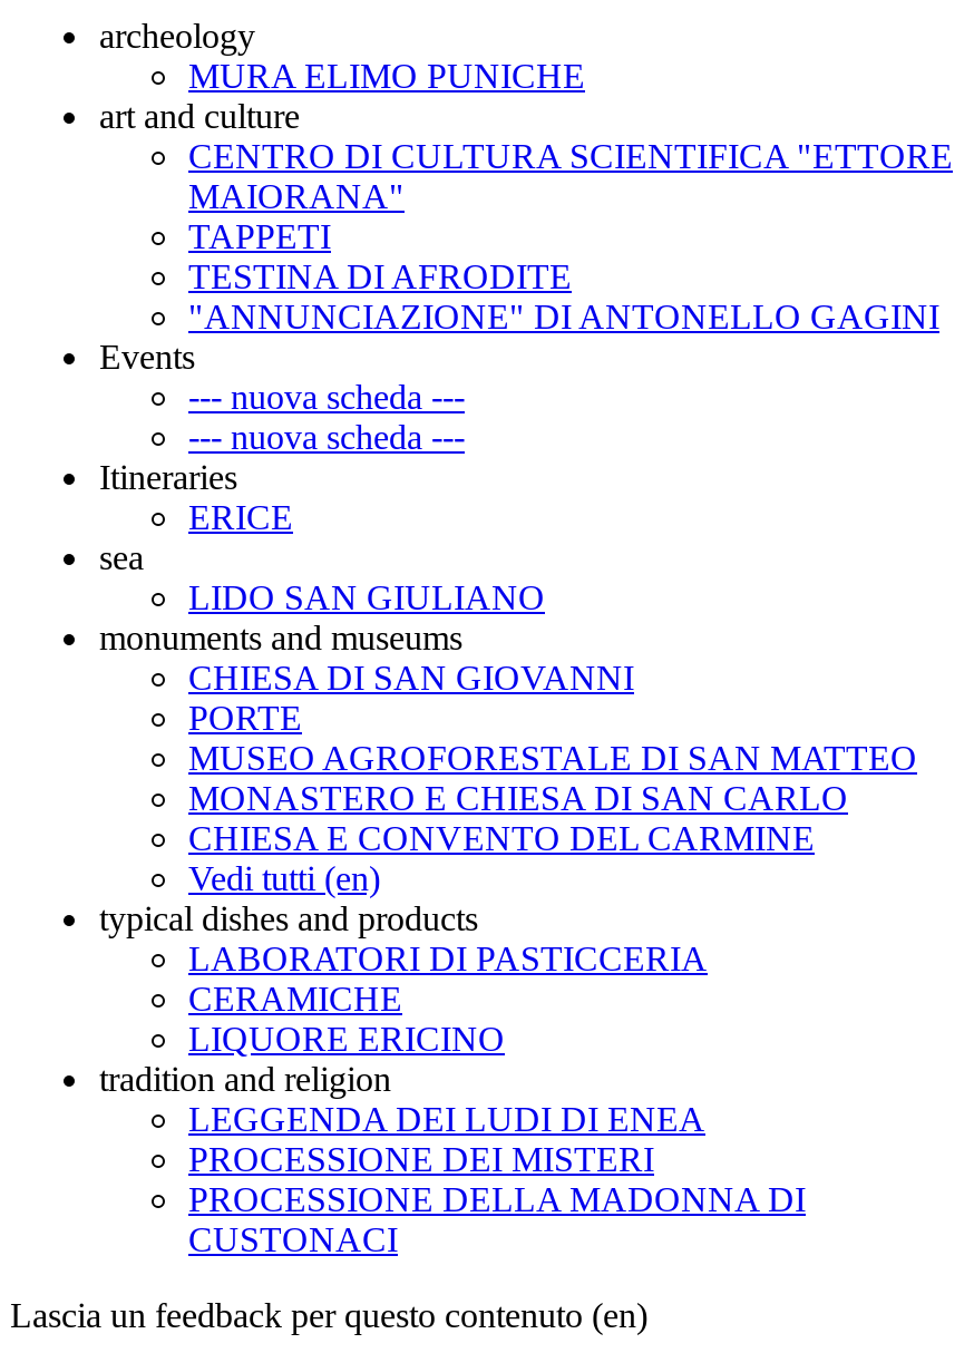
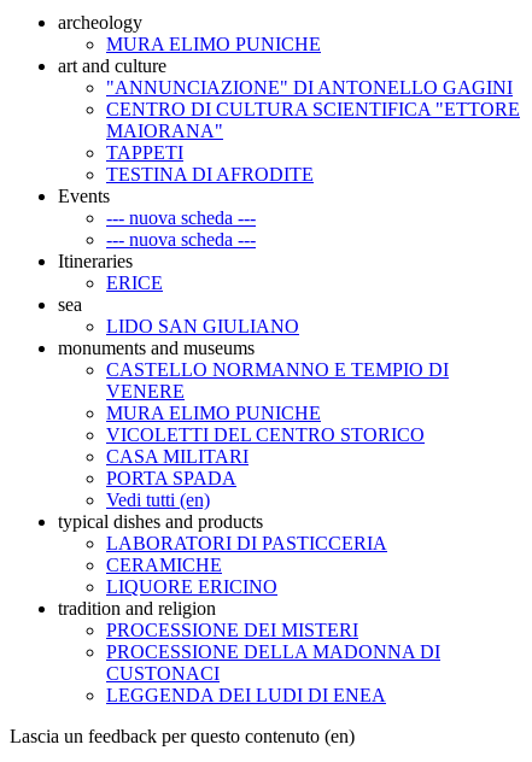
moved [188,297,939,335] -> [106,77,513,97]: "ANNUNCIAZIONE" DI ANTONELLO GAGINI
[188,658,917,857] CHIESA DI SAN GIOVANNI | PORTE | MUSEO AGROFORESTALE DI SAN MATTEO | MONASTERO E CHIESA DI SAN CARLO | CHIESA E CONVENTO DEL CARMINE -> [106,359,449,488] CASTELLO NORMANNO E TEMPIO DI | VENERE | MURA ELIMO PUNICHE | VICOLETTI DEL CENTRO STORICO | CASA MILITARI | PORTA SPADA
moved [188,1100,705,1137] -> [106,685,386,705]: LEGGENDA DEI LUDI DI ENEA

